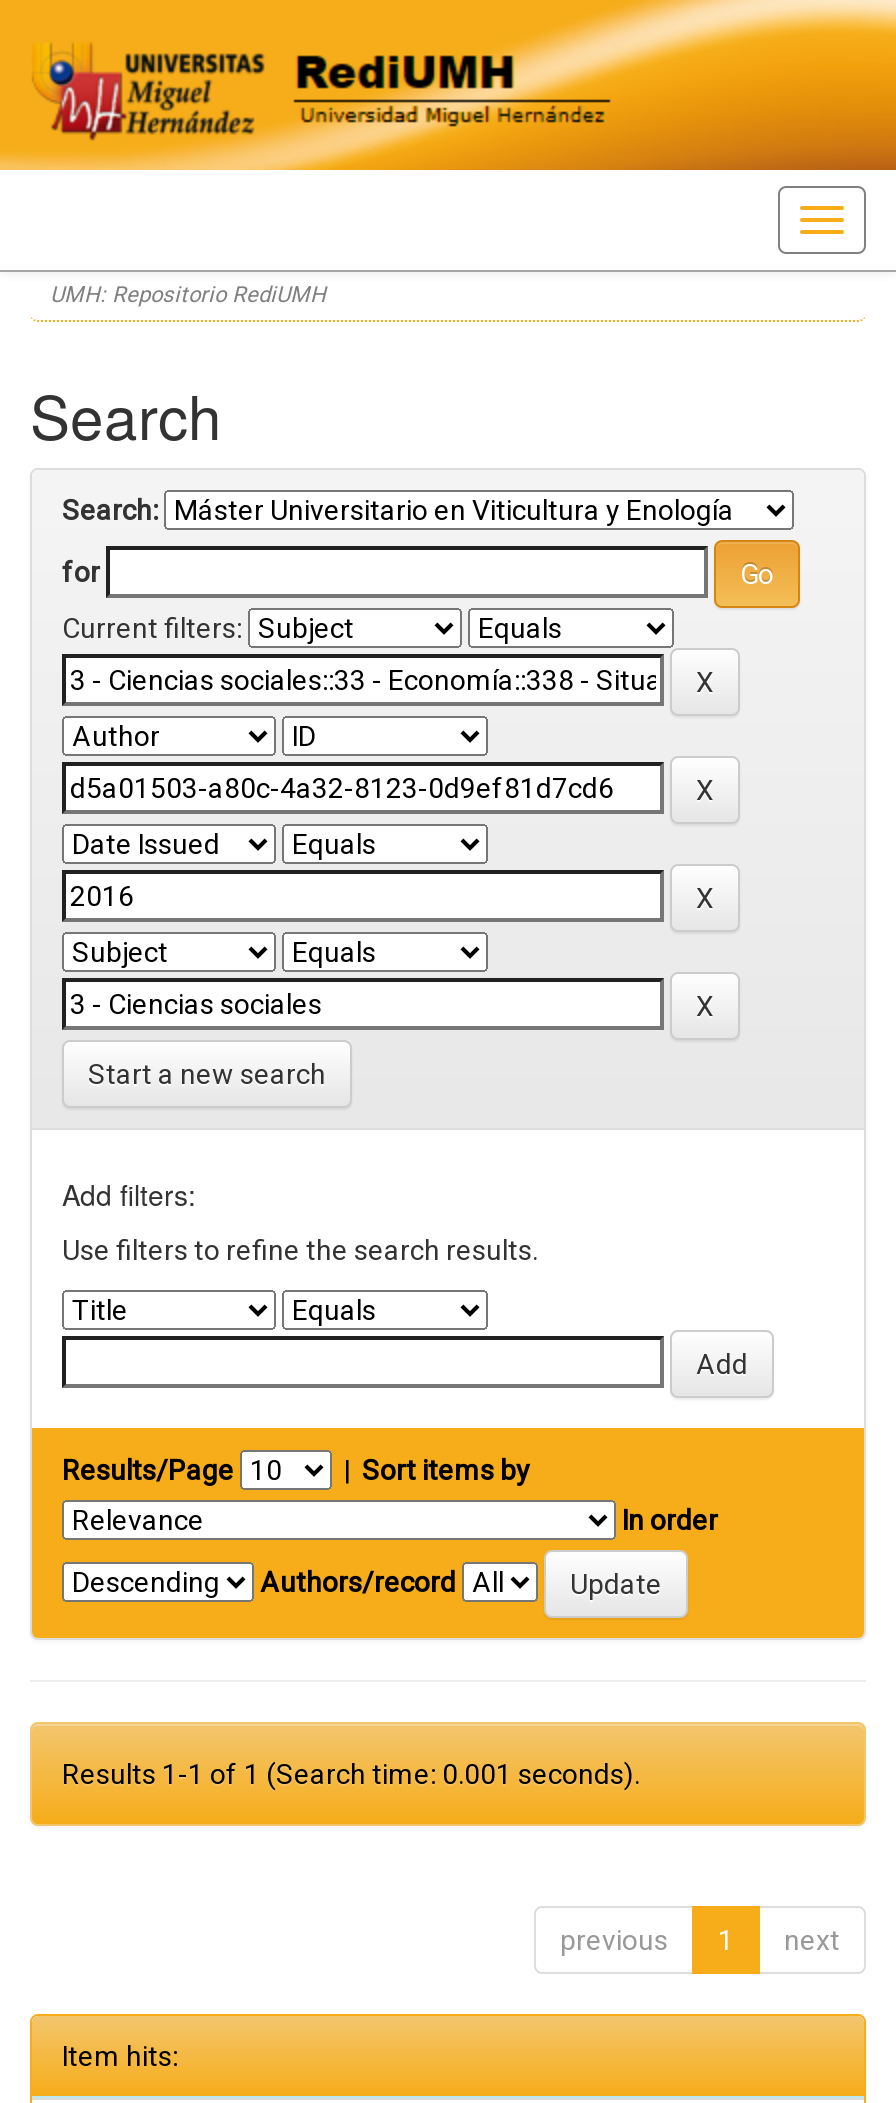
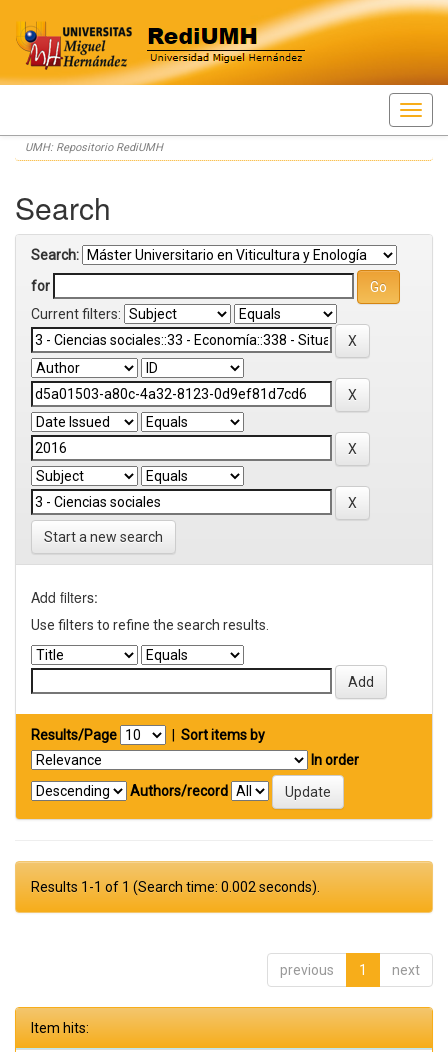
[62,1758,640,1790] Results 1-1 of 1 (Search time: 0.001 seconds). -> [31,879,320,895] Results 1-1 of 1 (Search time: 0.002 seconds).

